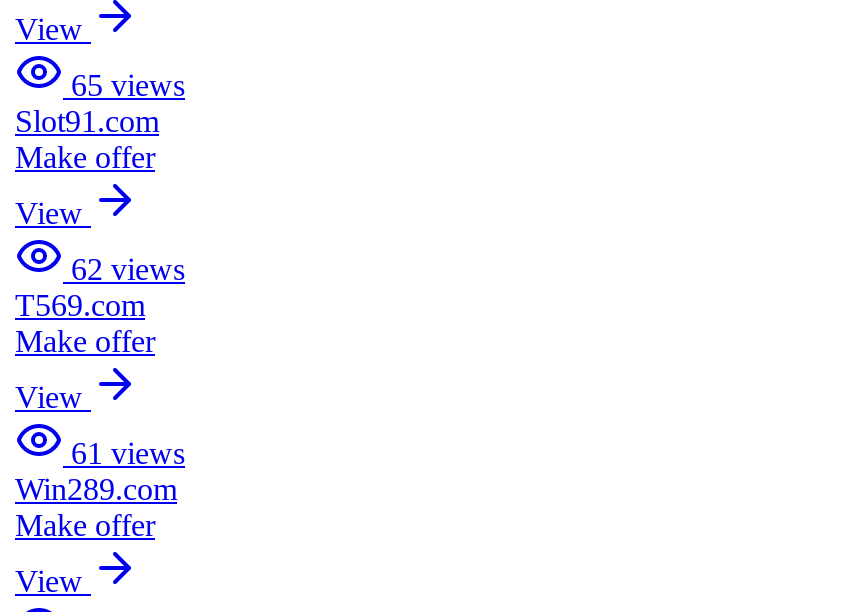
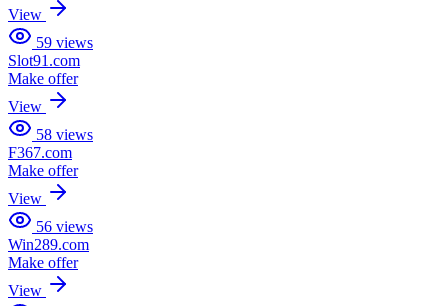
[71,68,185,102] 65 views -> [36,34,93,51] 59 views
[15,252,185,322] 62 views | T569.com -> [8,126,93,161] 58 views | F367.com
[71,436,185,470] 61 views -> [36,218,93,235] 56 views

